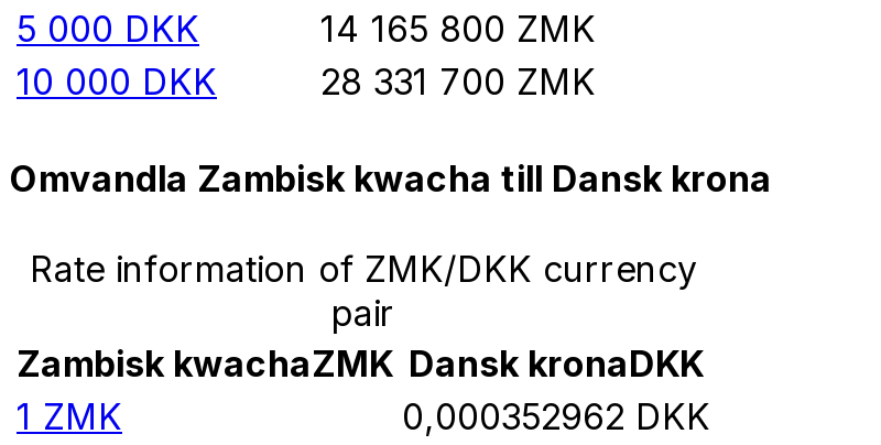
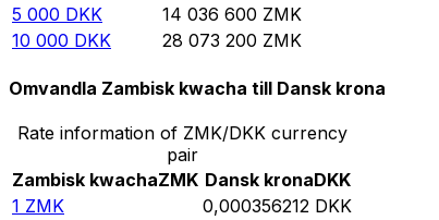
[320,6,596,50] 14 165 800 ZMK -> [162,3,302,25] 14 036 600 ZMK
[320,59,596,103] 28 331 700 ZMK -> [162,29,302,51] 28 073 200 ZMK
[402,395,710,439] 0,000352962 DKK -> [203,195,352,217] 0,000356212 DKK

